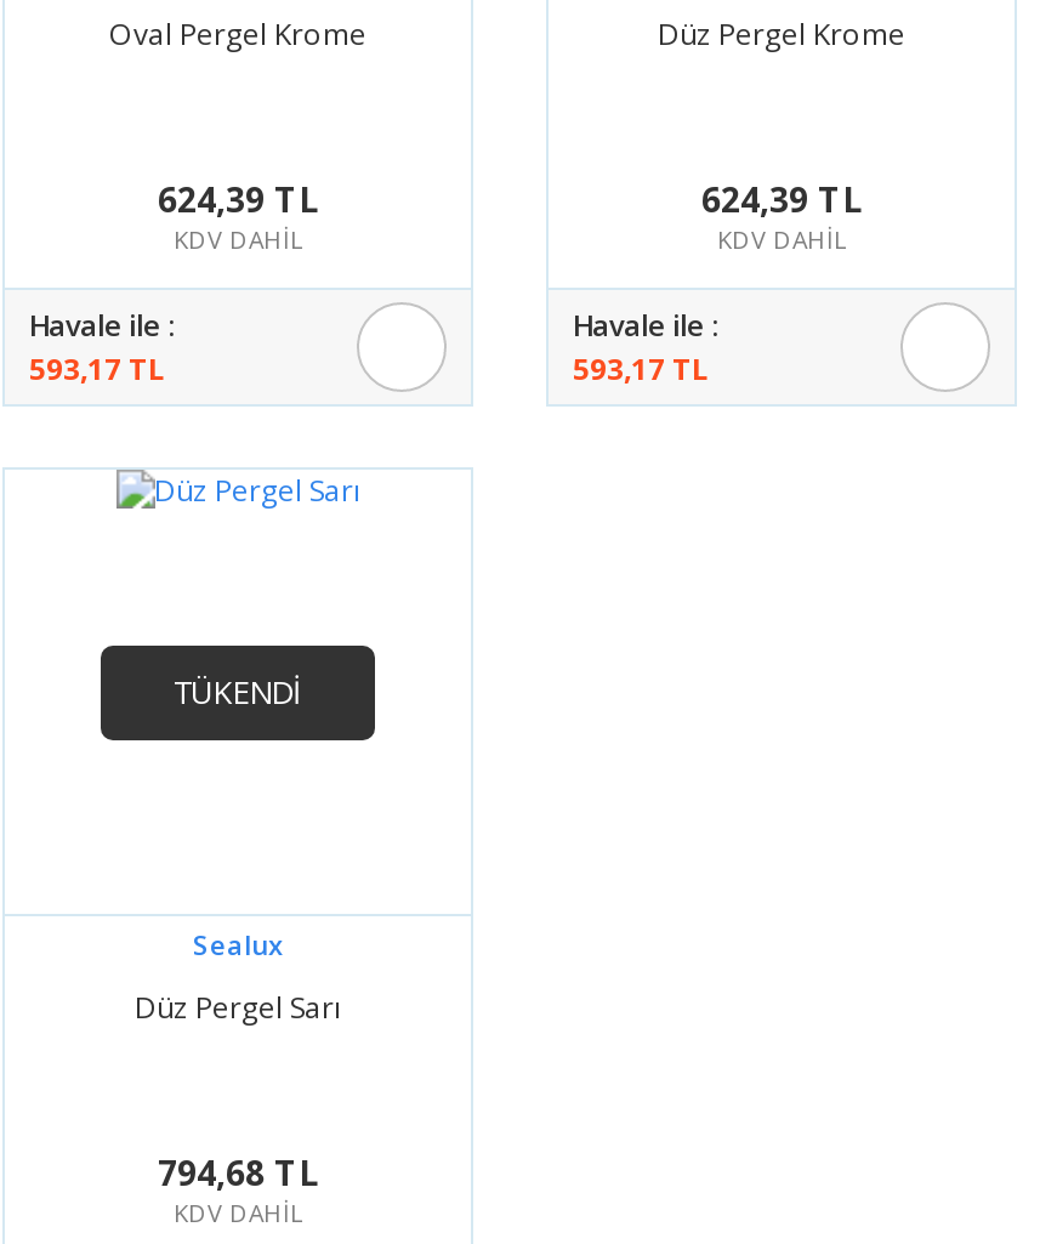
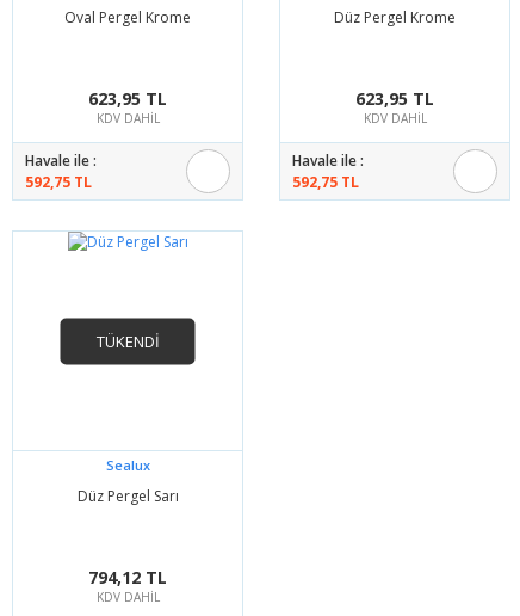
[158,177,318,223] 624,39 TL -> [88,88,167,110] 623,95 TL
[701,177,862,223] 624,39 TL -> [355,88,434,110] 623,95 TL
[29,348,165,389] 593,17 TL -> [25,172,92,192] 592,75 TL
[573,348,709,389] 593,17 TL -> [292,172,359,192] 592,75 TL
[158,1149,318,1195] 794,68 TL -> [88,566,167,588] 794,12 TL

